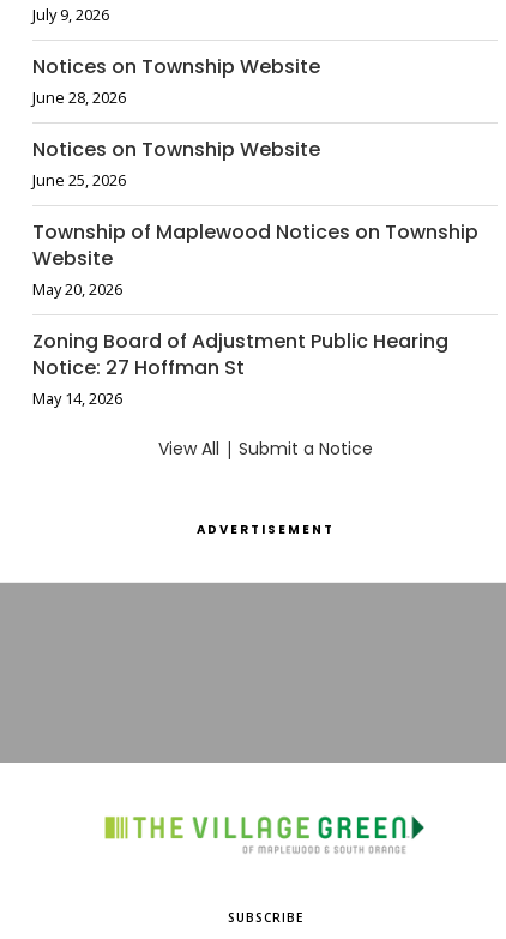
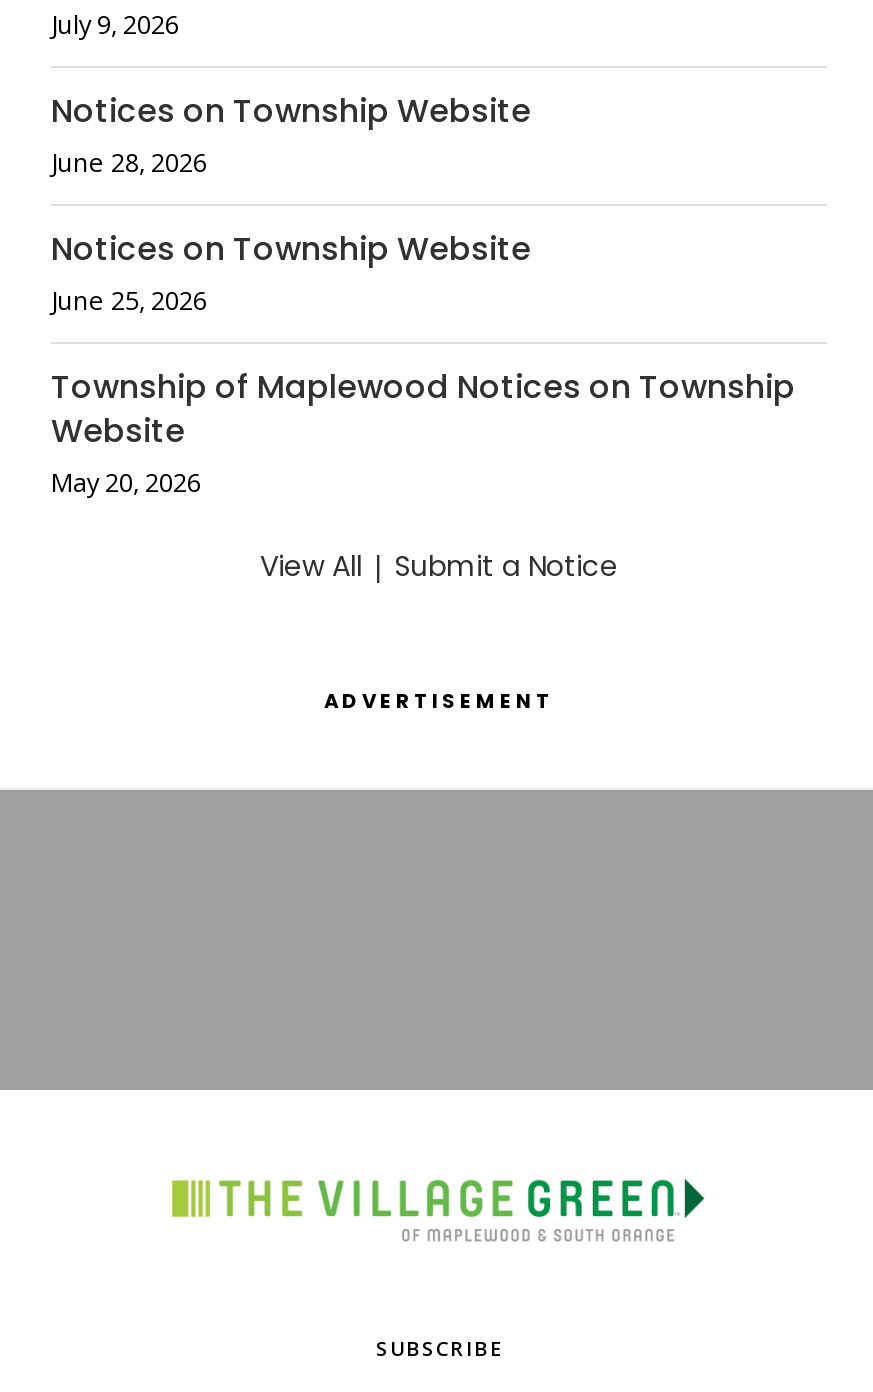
[32,327,448,409] Zoning Board of Adjustment Public Hearing | Notice: 27 Hoffman St | May 14, 2026 -> none

